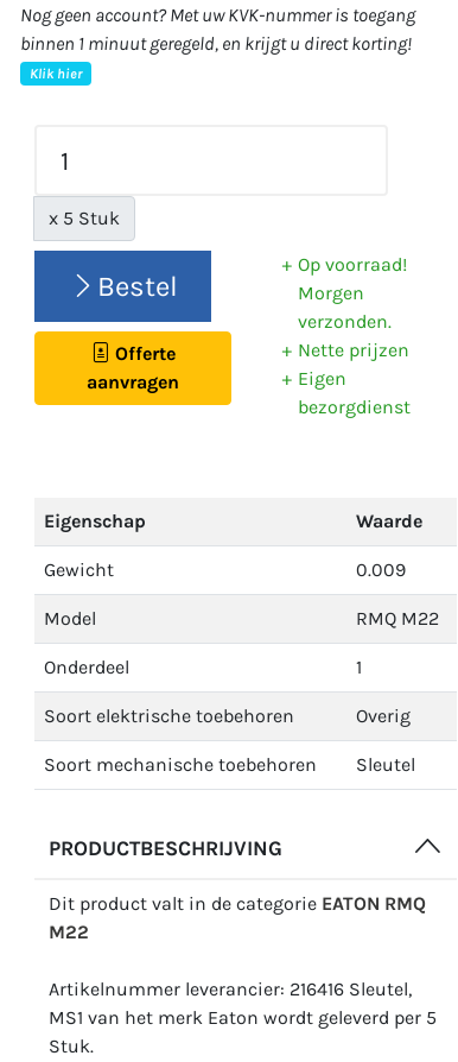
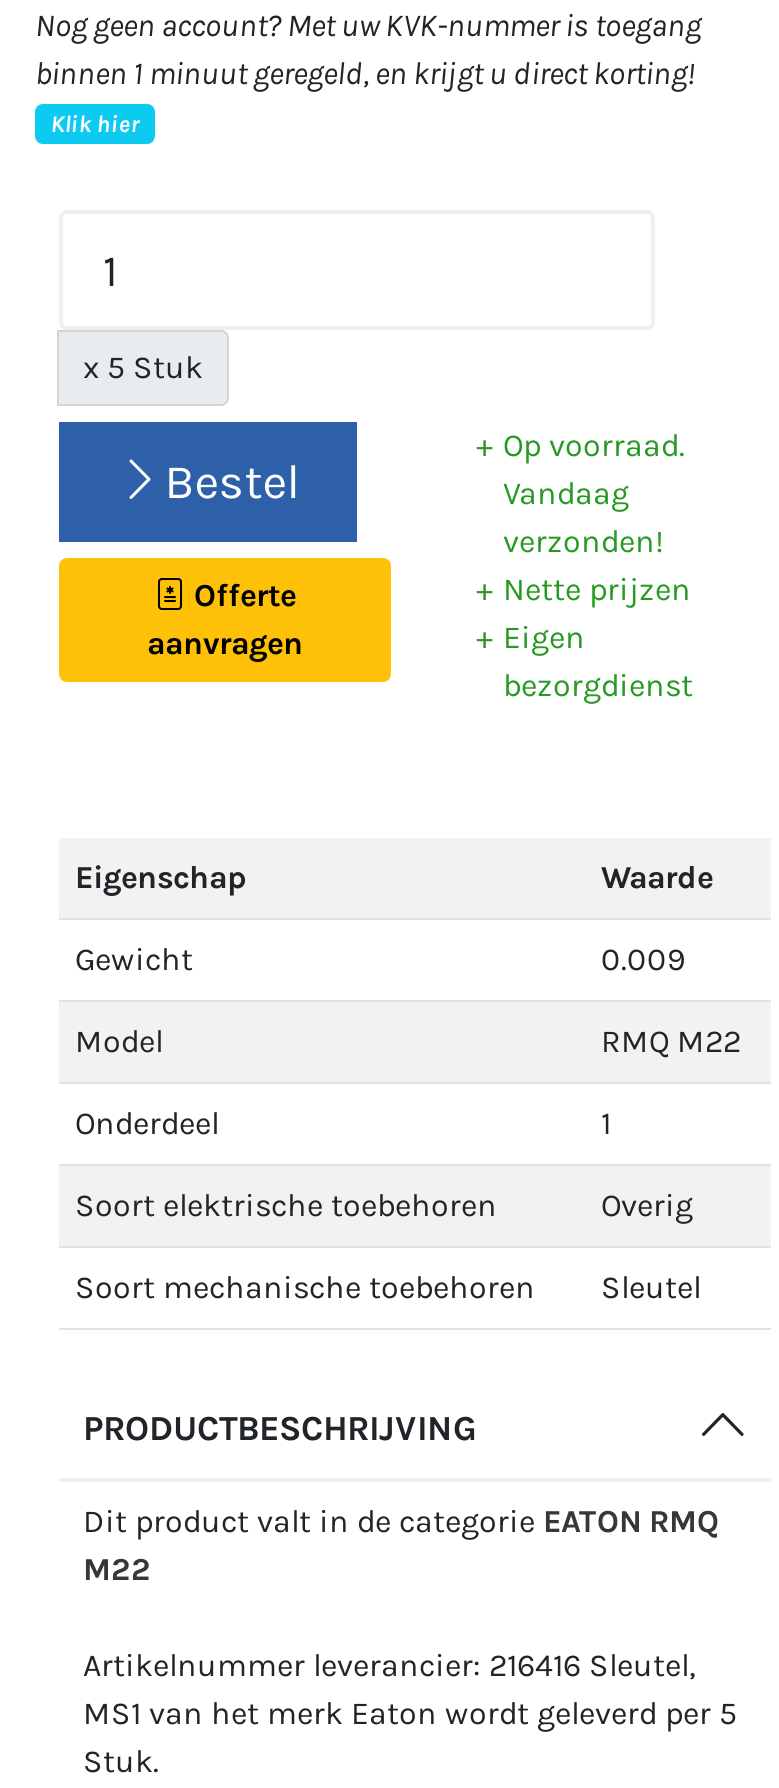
[298,253,407,333] Op voorraad! | Morgen | verzonden. -> [503,426,685,560] Op voorraad. | Vandaag | verzonden!

